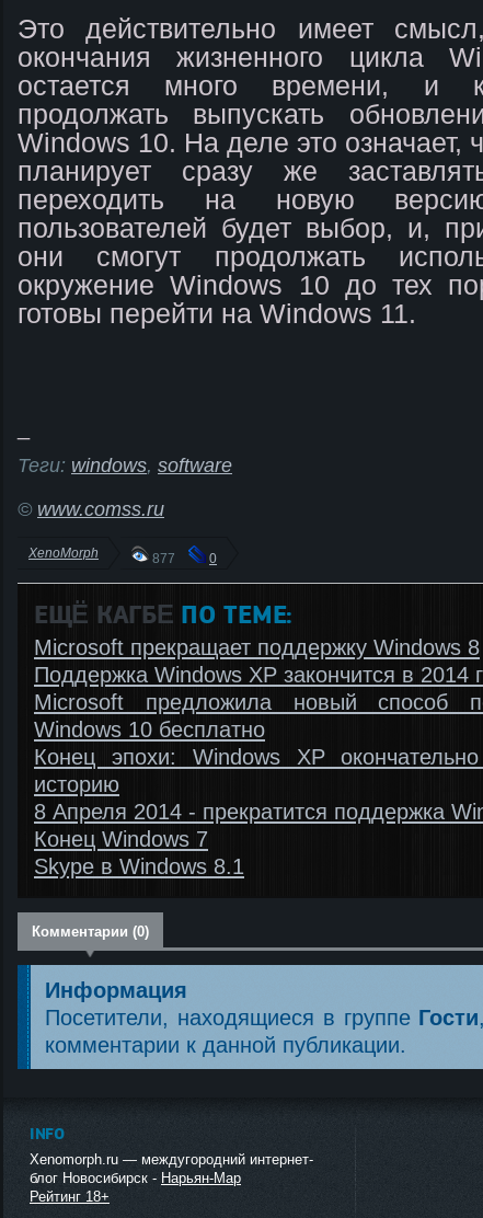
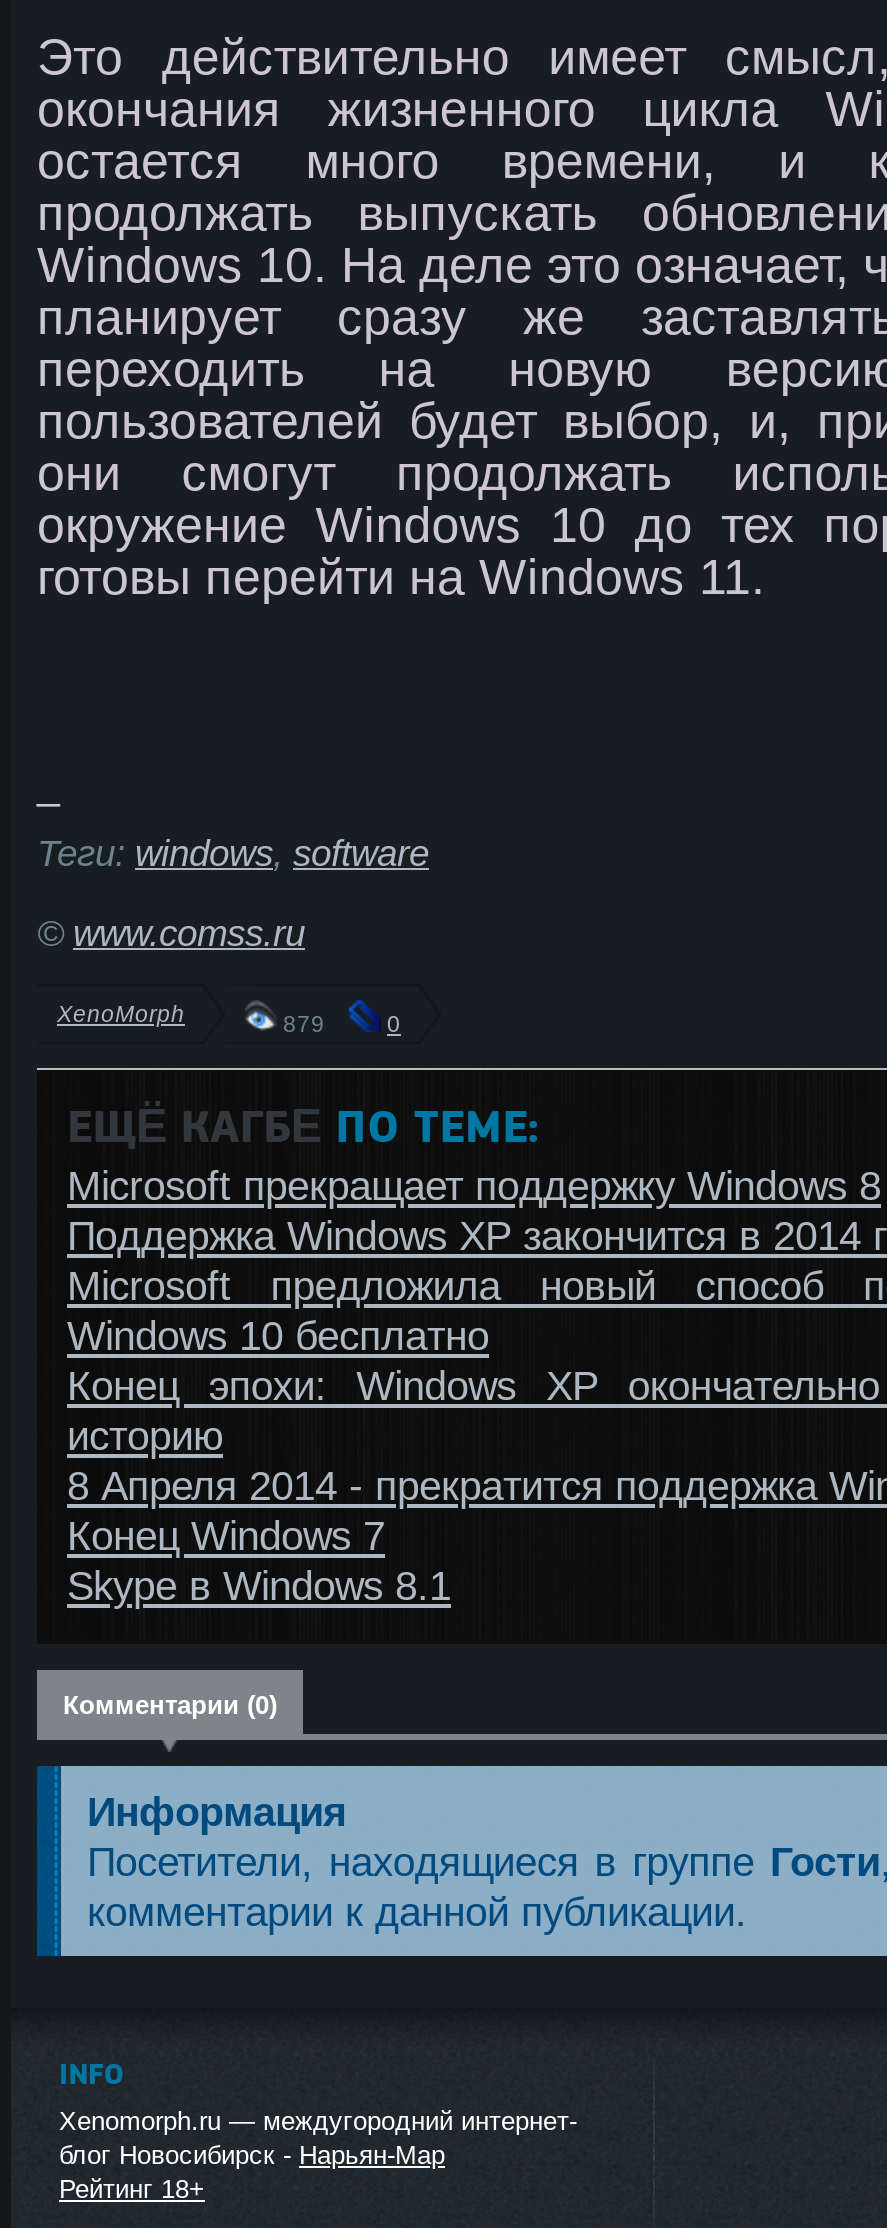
[149,551,217,565] 877 0 -> [277,1009,401,1035] 879 0

